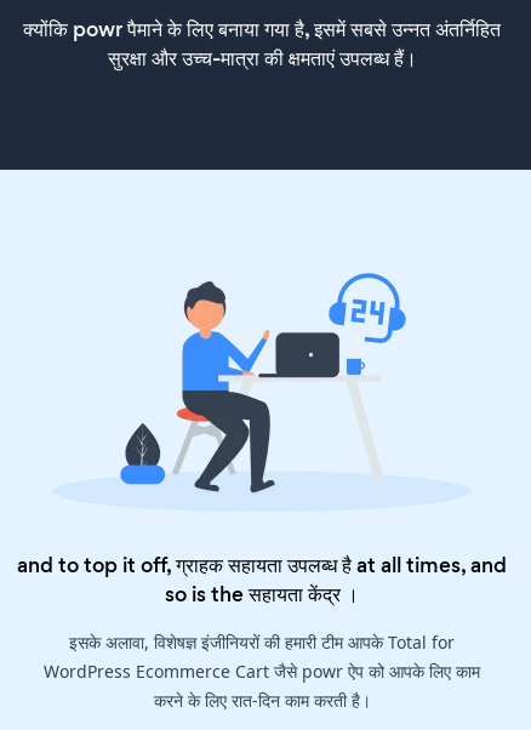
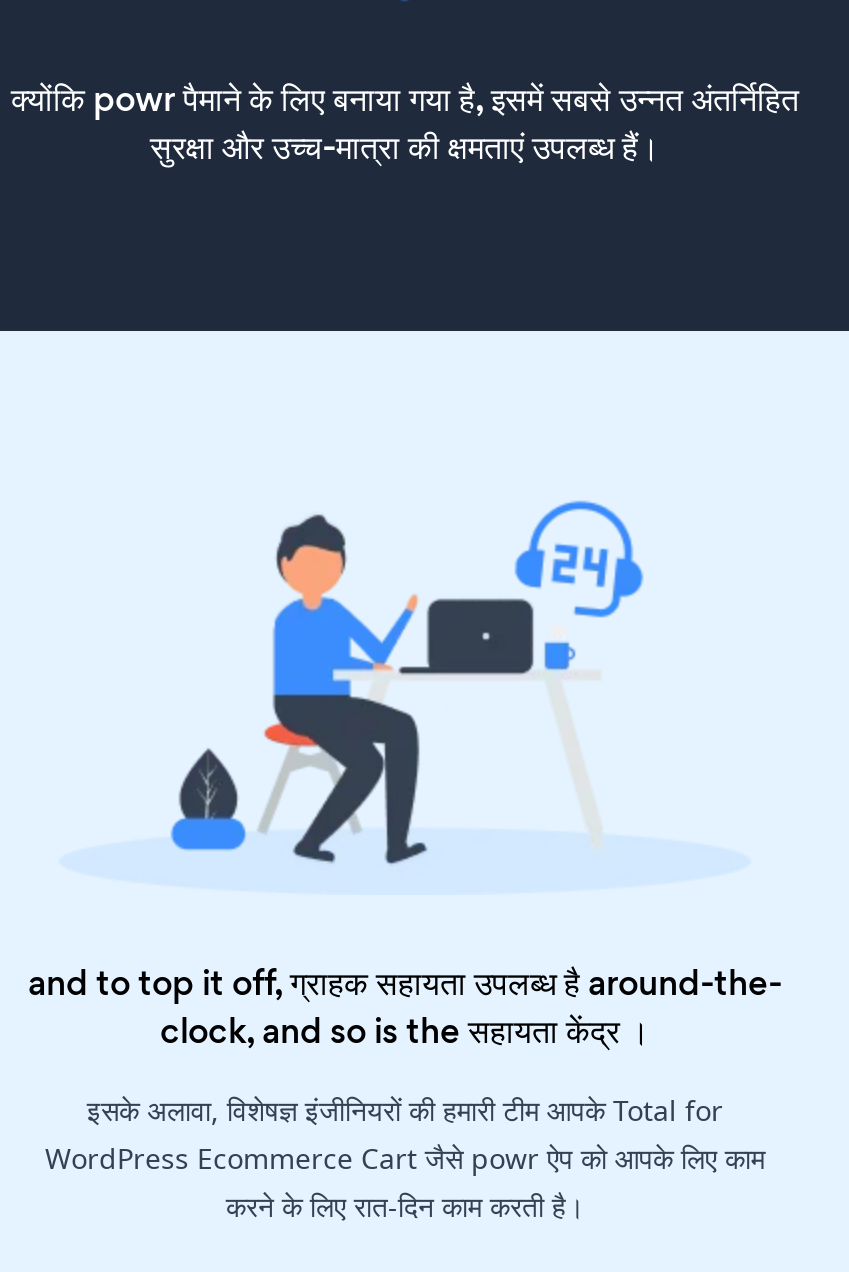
[17,551,507,609] and to top it off, ग्राहक सहायता उपलब्ध है at all times, and | so is the सहायता केंद्र । -> [28,959,782,1055] and to top it off, ग्राहक सहायता उपलब्ध है around-the- | clock, and so is the सहायता केंद्र ।

